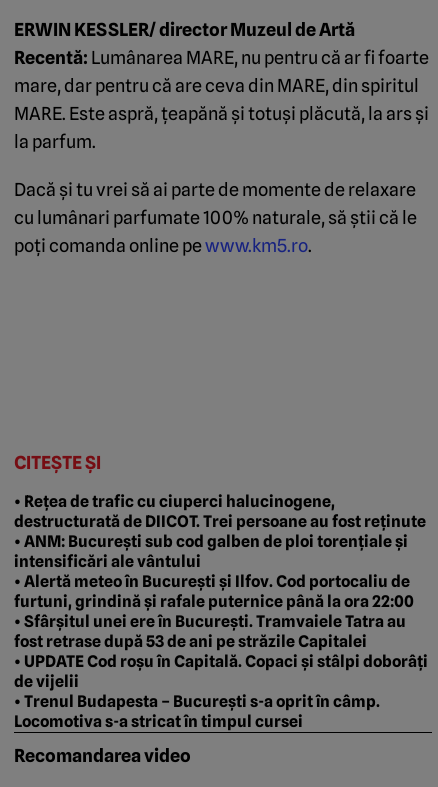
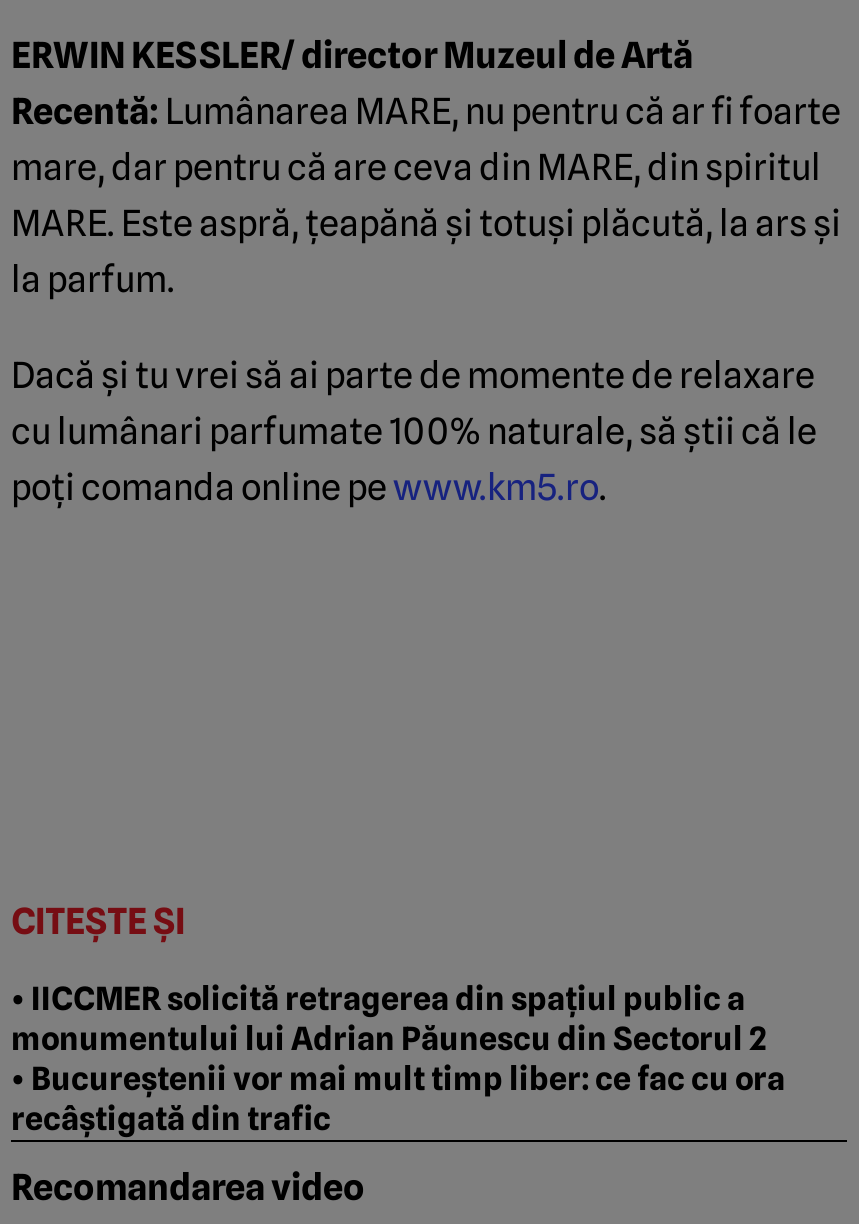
[14,492,428,731] • Rețea de trafic cu ciuperci halucinogene, | destructurată de DIICOT. Trei persoane au fost reținute | • ANM: București sub cod galben de ploi torențiale și | intensificări ale vântului | • Alertă meteo în București și Ilfov. Cod portocaliu de | furtuni, grindină și rafale puternice până la ora 22:00 | • Sfârșitul unei ere în București. Tramvaiele Tatra au | fost retrase după 53 de ani pe străzile Capitalei | • UPDATE Cod roșu în Capitală. Copaci și stâlpi doborâți | de vijelii | • Trenul Budapesta – București s-a oprit în câmp. | Locomotiva s-a stricat în timpul cursei -> [11,979,785,1137] • IICCMER solicită retragerea din spațiul public a | monumentului lui Adrian Păunescu din Sectorul 2 | • Bucureștenii vor mai mult timp liber: ce fac cu ora | recâștigată din trafic

